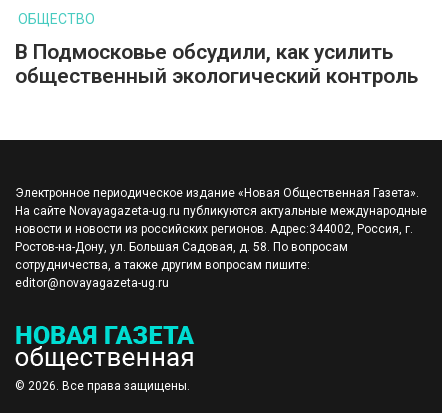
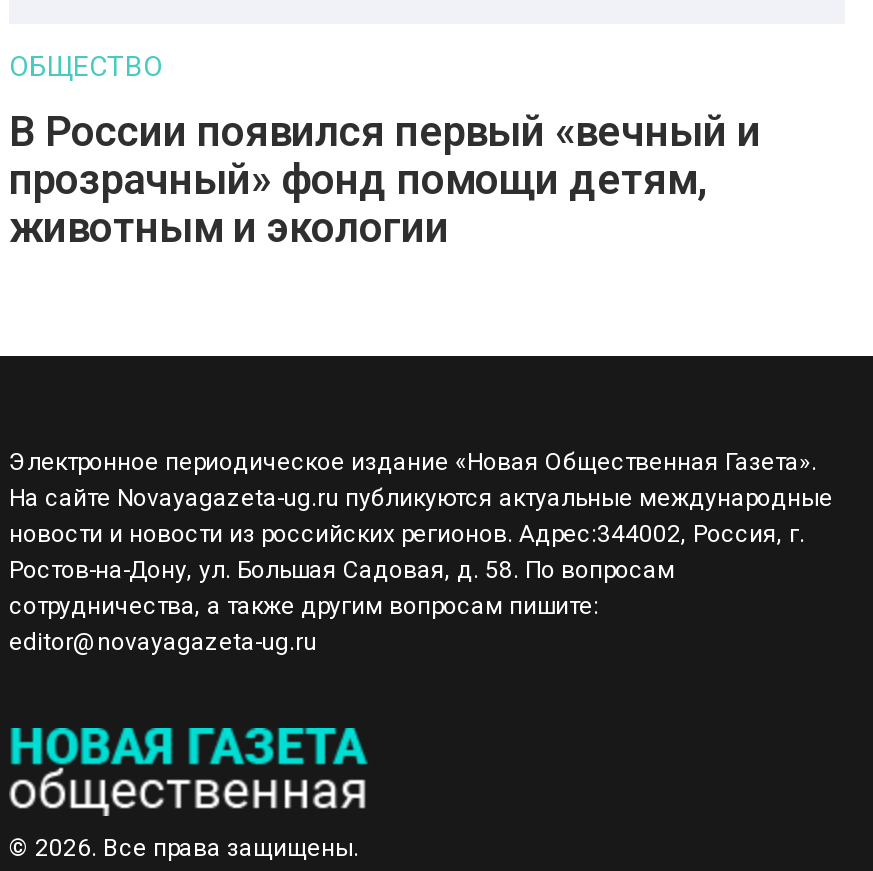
[15,40,418,88] В Подмосковье обсудили, как усилить | общественный экологический контроль -> [9,108,761,252] В России появился первый «вечный и | прозрачный» фонд помощи детям, | животным и экологии

